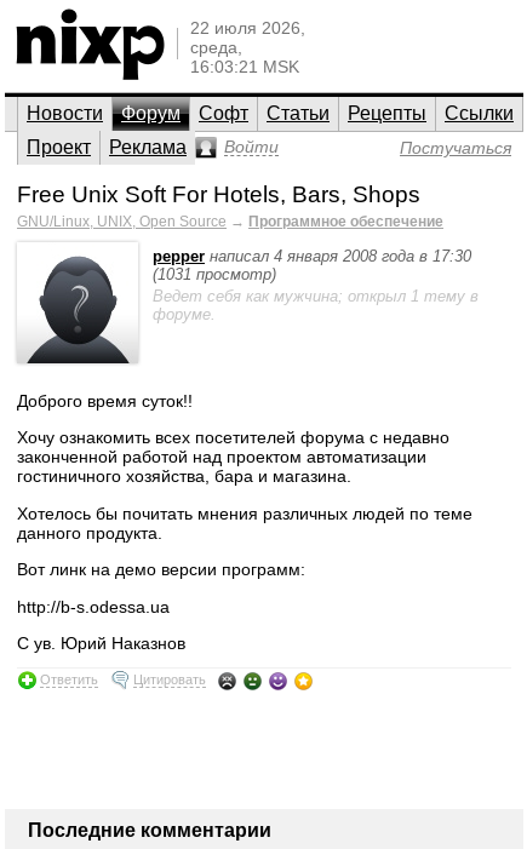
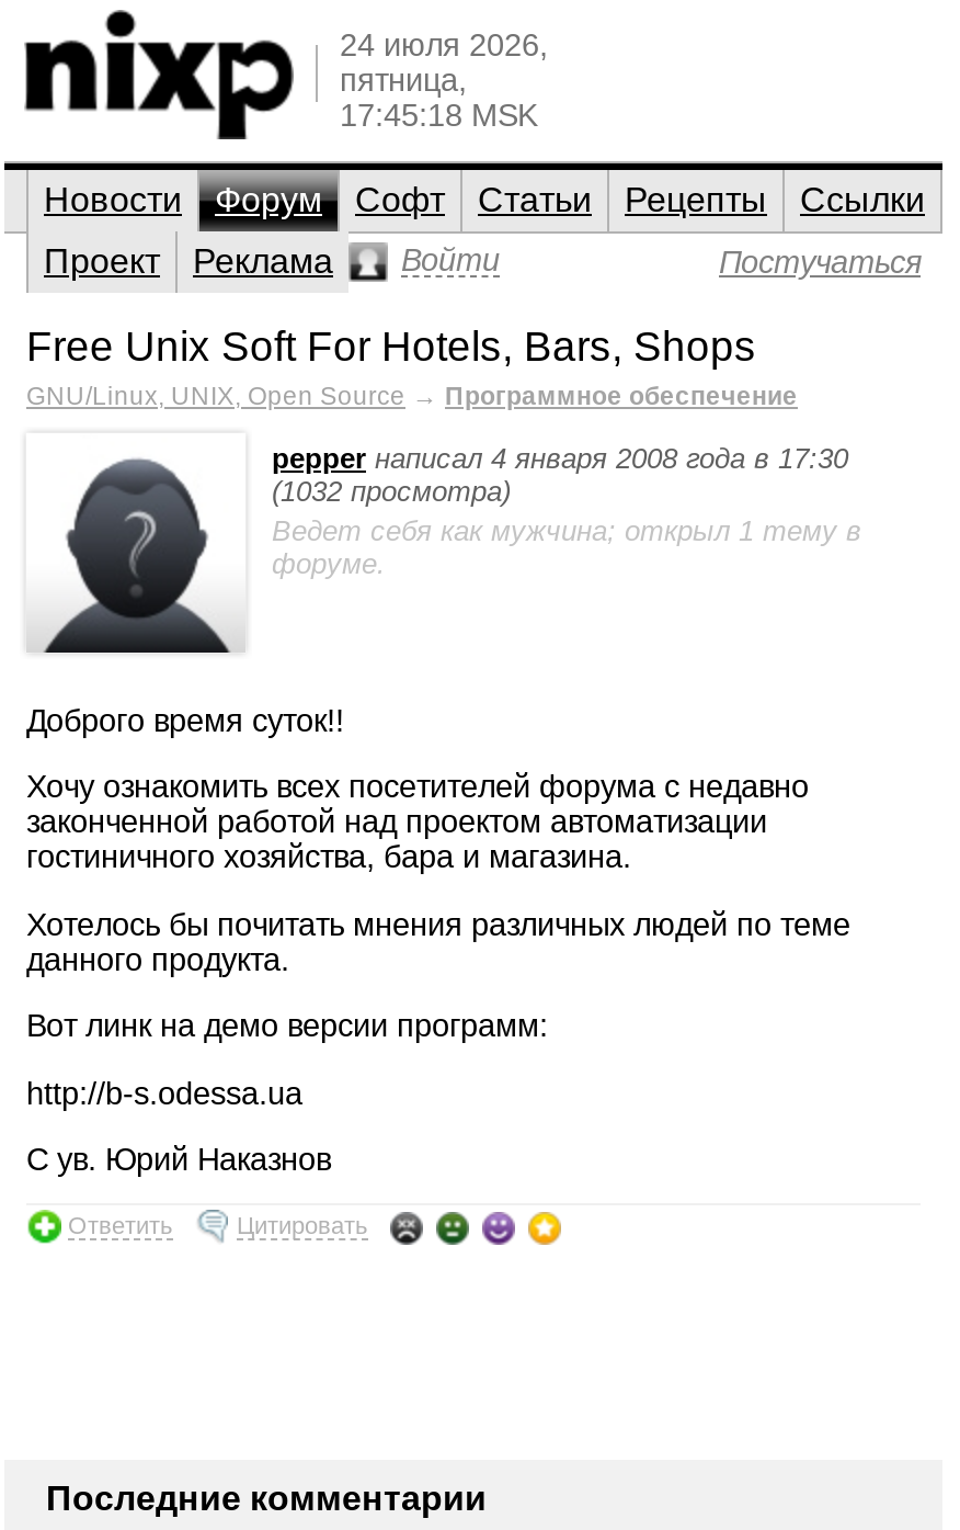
[190,18,305,76] 22 июля 2026, | среда, | 16:03:21 MSK -> [340,27,548,133] 24 июля 2026, | пятница, | 17:45:18 MSK
[153,265,276,283] (1031 просмотр) -> [272,475,511,508] (1032 просмотра)

